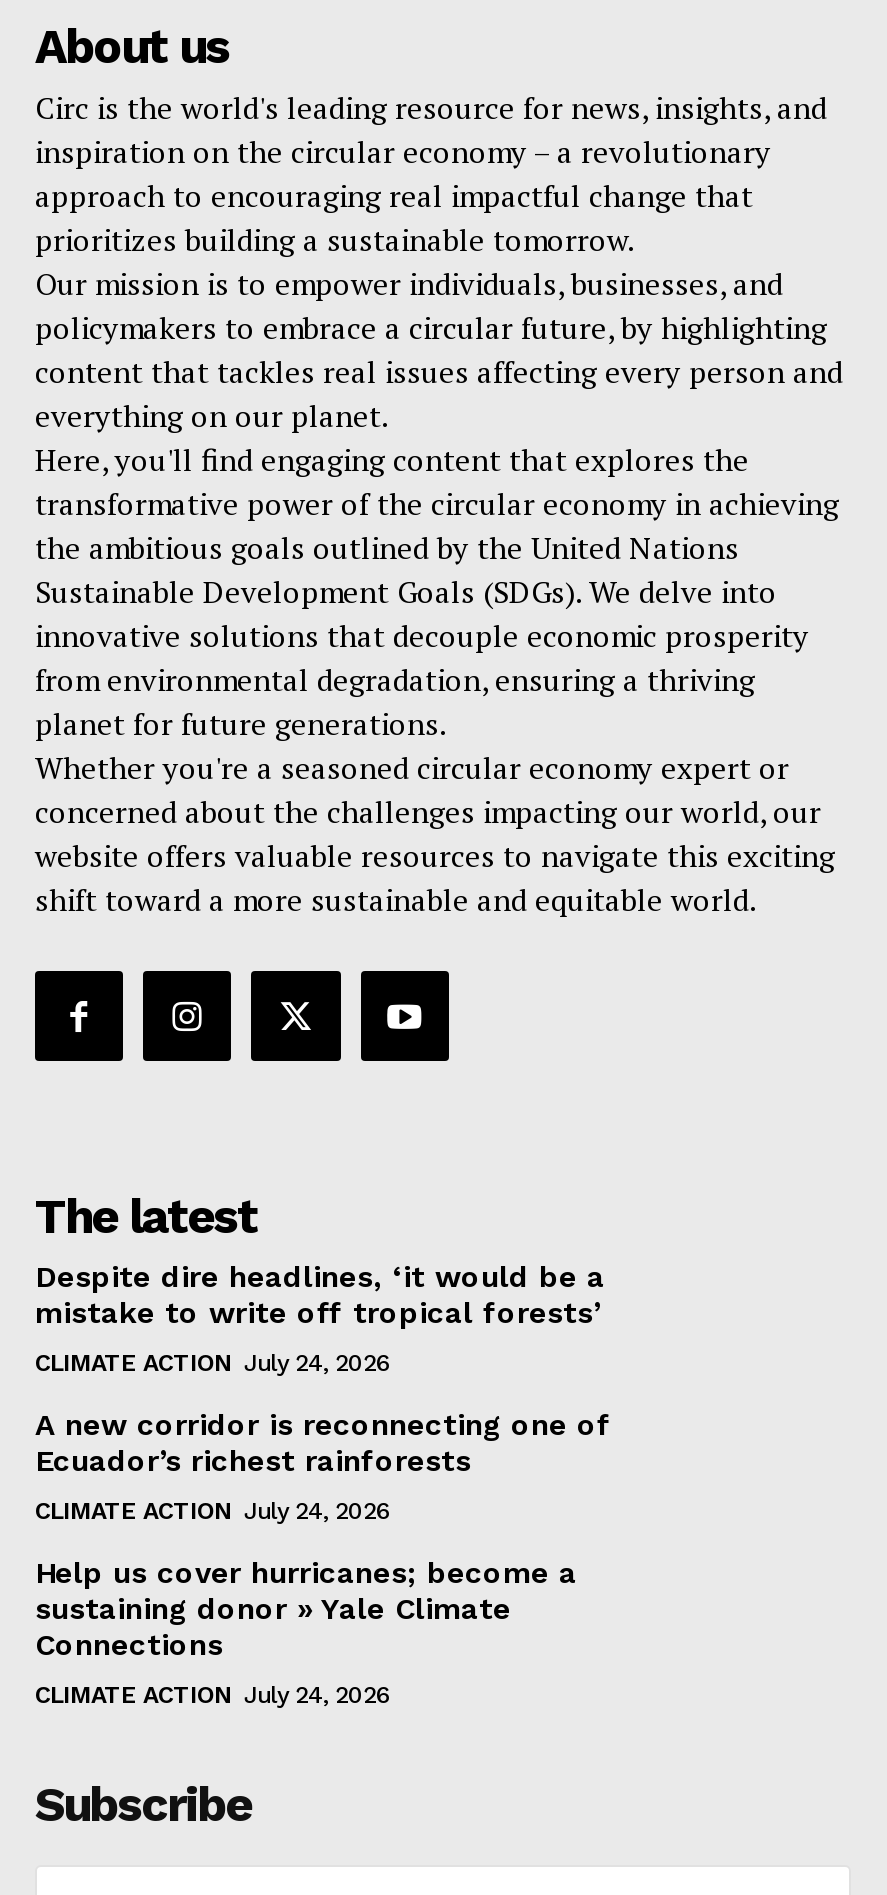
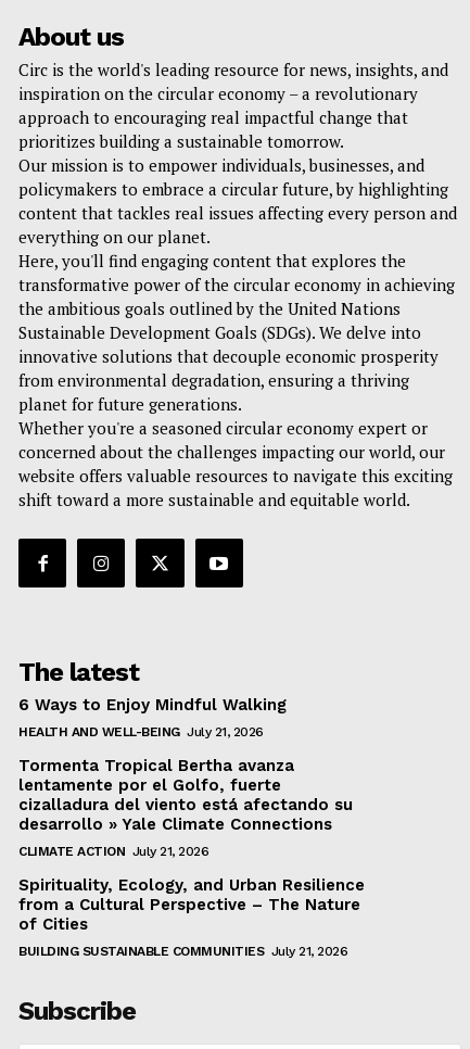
[35,1258,605,1330] Despite dire headlines, ‘it would be a | mistake to write off tropical forests’ -> [18,695,287,714] 6 Ways to Enjoy Mindful Walking
[35,1348,391,1376] CLIMATE ACTION July 24, 2026 -> [18,724,263,739] HEALTH AND WELL-BEING July 21, 2026
[35,1406,611,1478] A new corridor is reconnecting one of | Ecuador’s richest rainforests -> [18,755,353,834] Tormenta Tropical Bertha avanza | lentamente por el Golfo, fuerte | cizalladura del viento está afectando su | desarrollo » Yale Climate Connections
[35,1496,391,1524] CLIMATE ACTION July 24, 2026 -> [18,843,208,859] CLIMATE ACTION July 21, 2026
[35,1554,577,1662] Help us cover hurricanes; become a | sustaining donor » Yale Climate | Connections -> [18,875,365,933] Spirituality, Ecology, and Urban Resilience | from a Cultural Perspective – The Nature | of Cities
[35,1680,391,1708] CLIMATE ACTION July 24, 2026 -> [18,943,347,958] BUILDING SUSTAINABLE COMMUNITIES July 21, 2026

